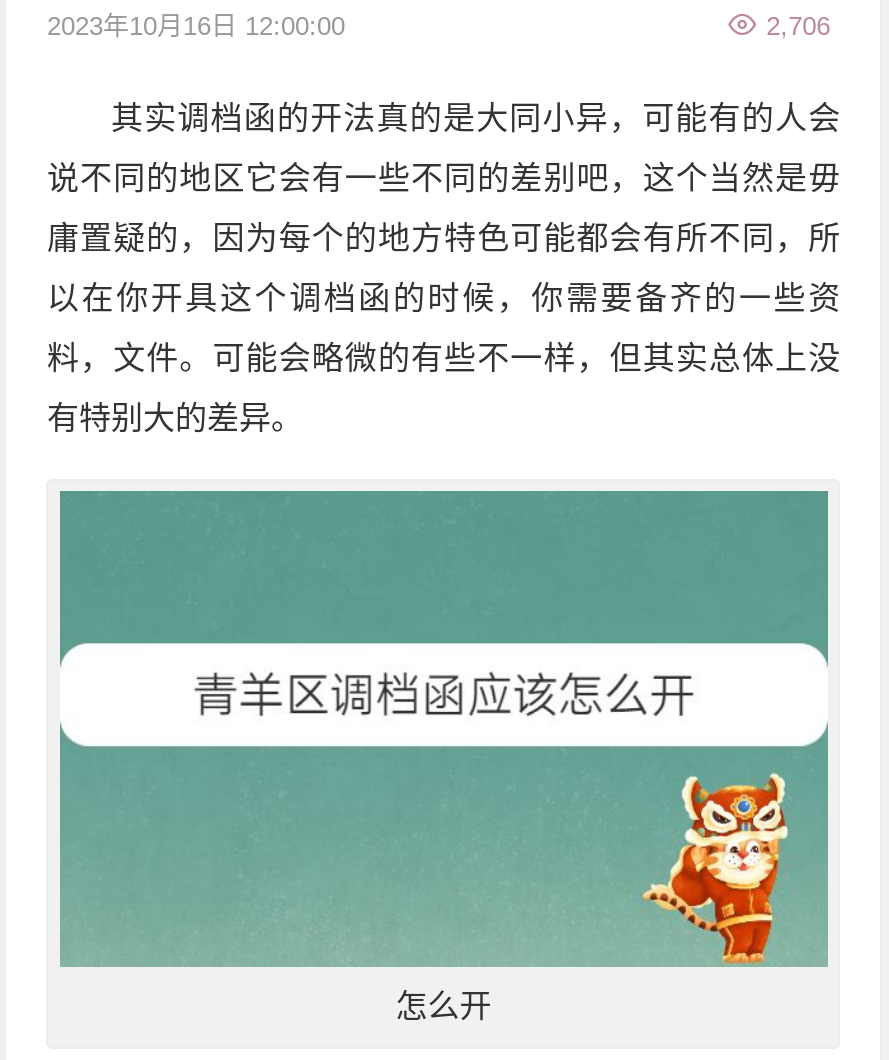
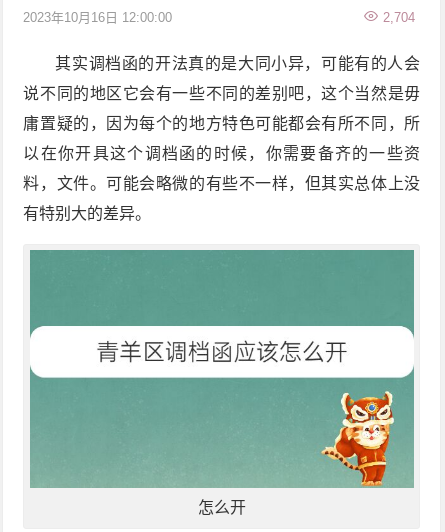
[766,11,830,41] 2,706 -> [383,10,415,25] 2,704

